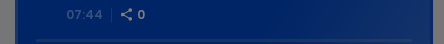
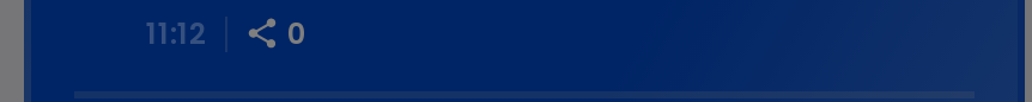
[66,6,145,23] 07:44 0 -> [146,13,306,54] 11:12 0

